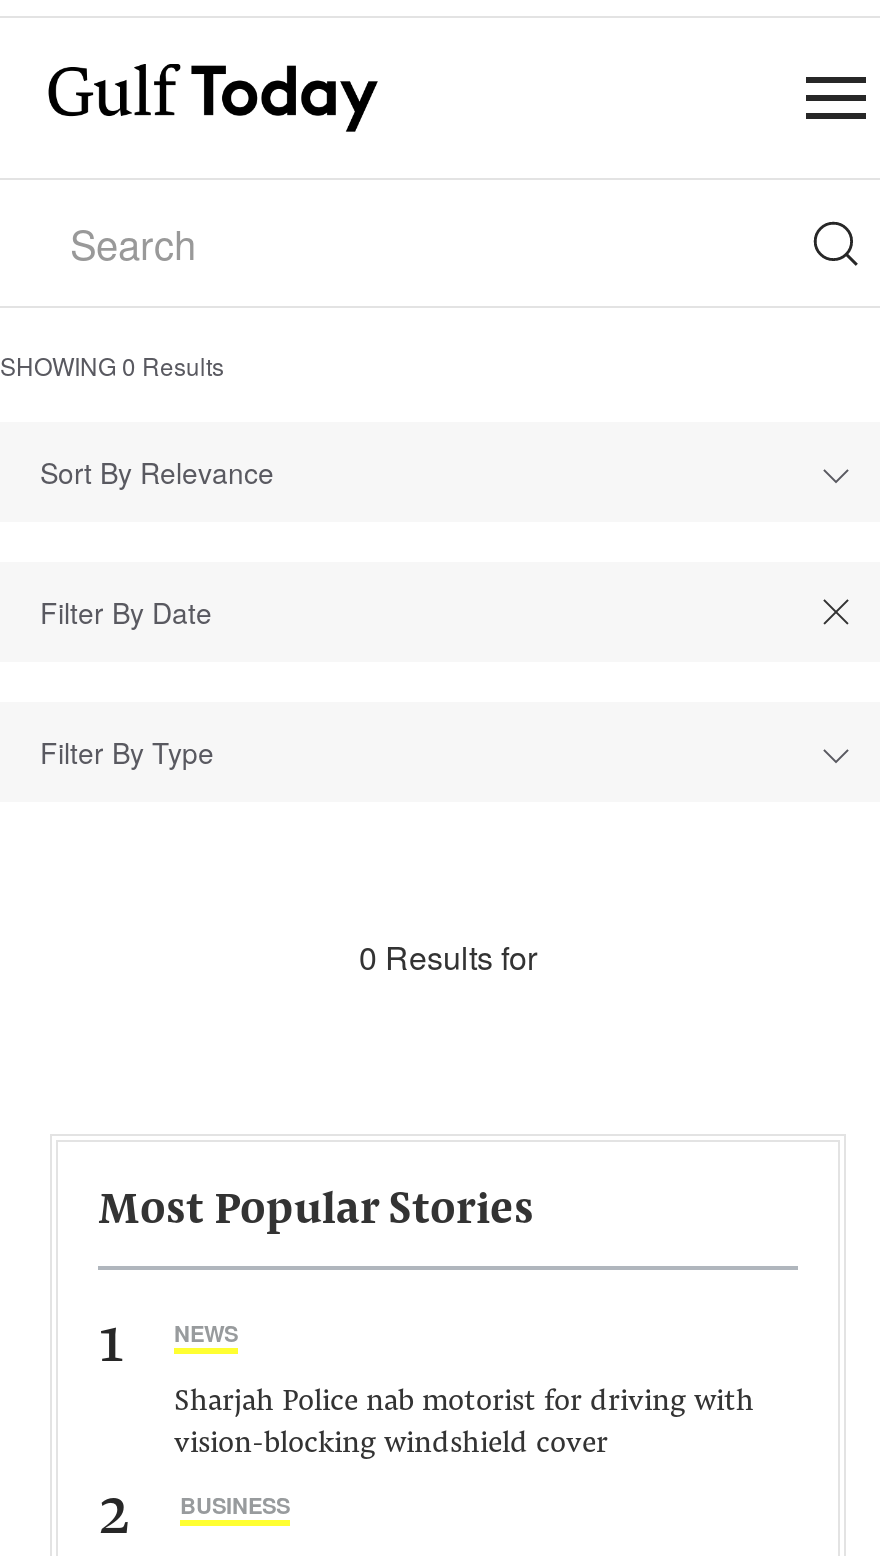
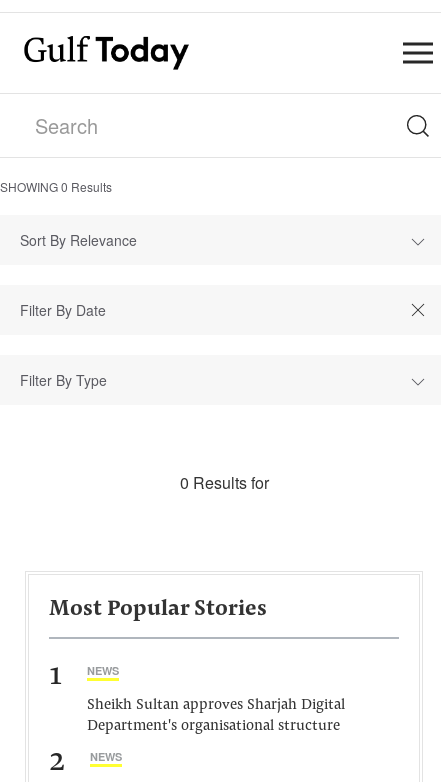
[174,1388,754,1460] Sharjah Police nab motorist for driving with | vision-blocking windshield cover -> [87,698,345,734] Sheikh Sultan approves Sharjah Digital | Department's organisational structure
[180,1490,290,1520] BUSINESS -> [90,749,122,764] NEWS

